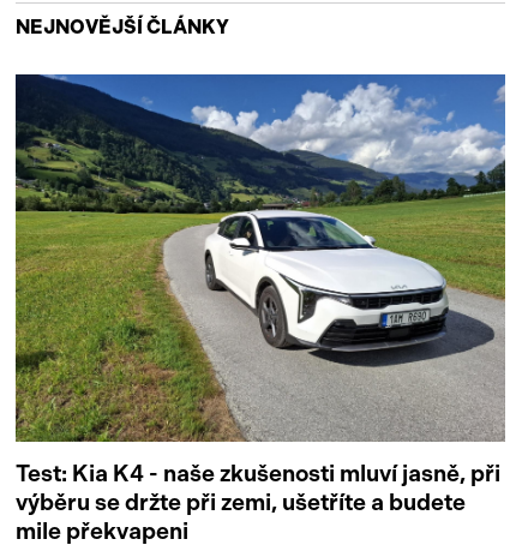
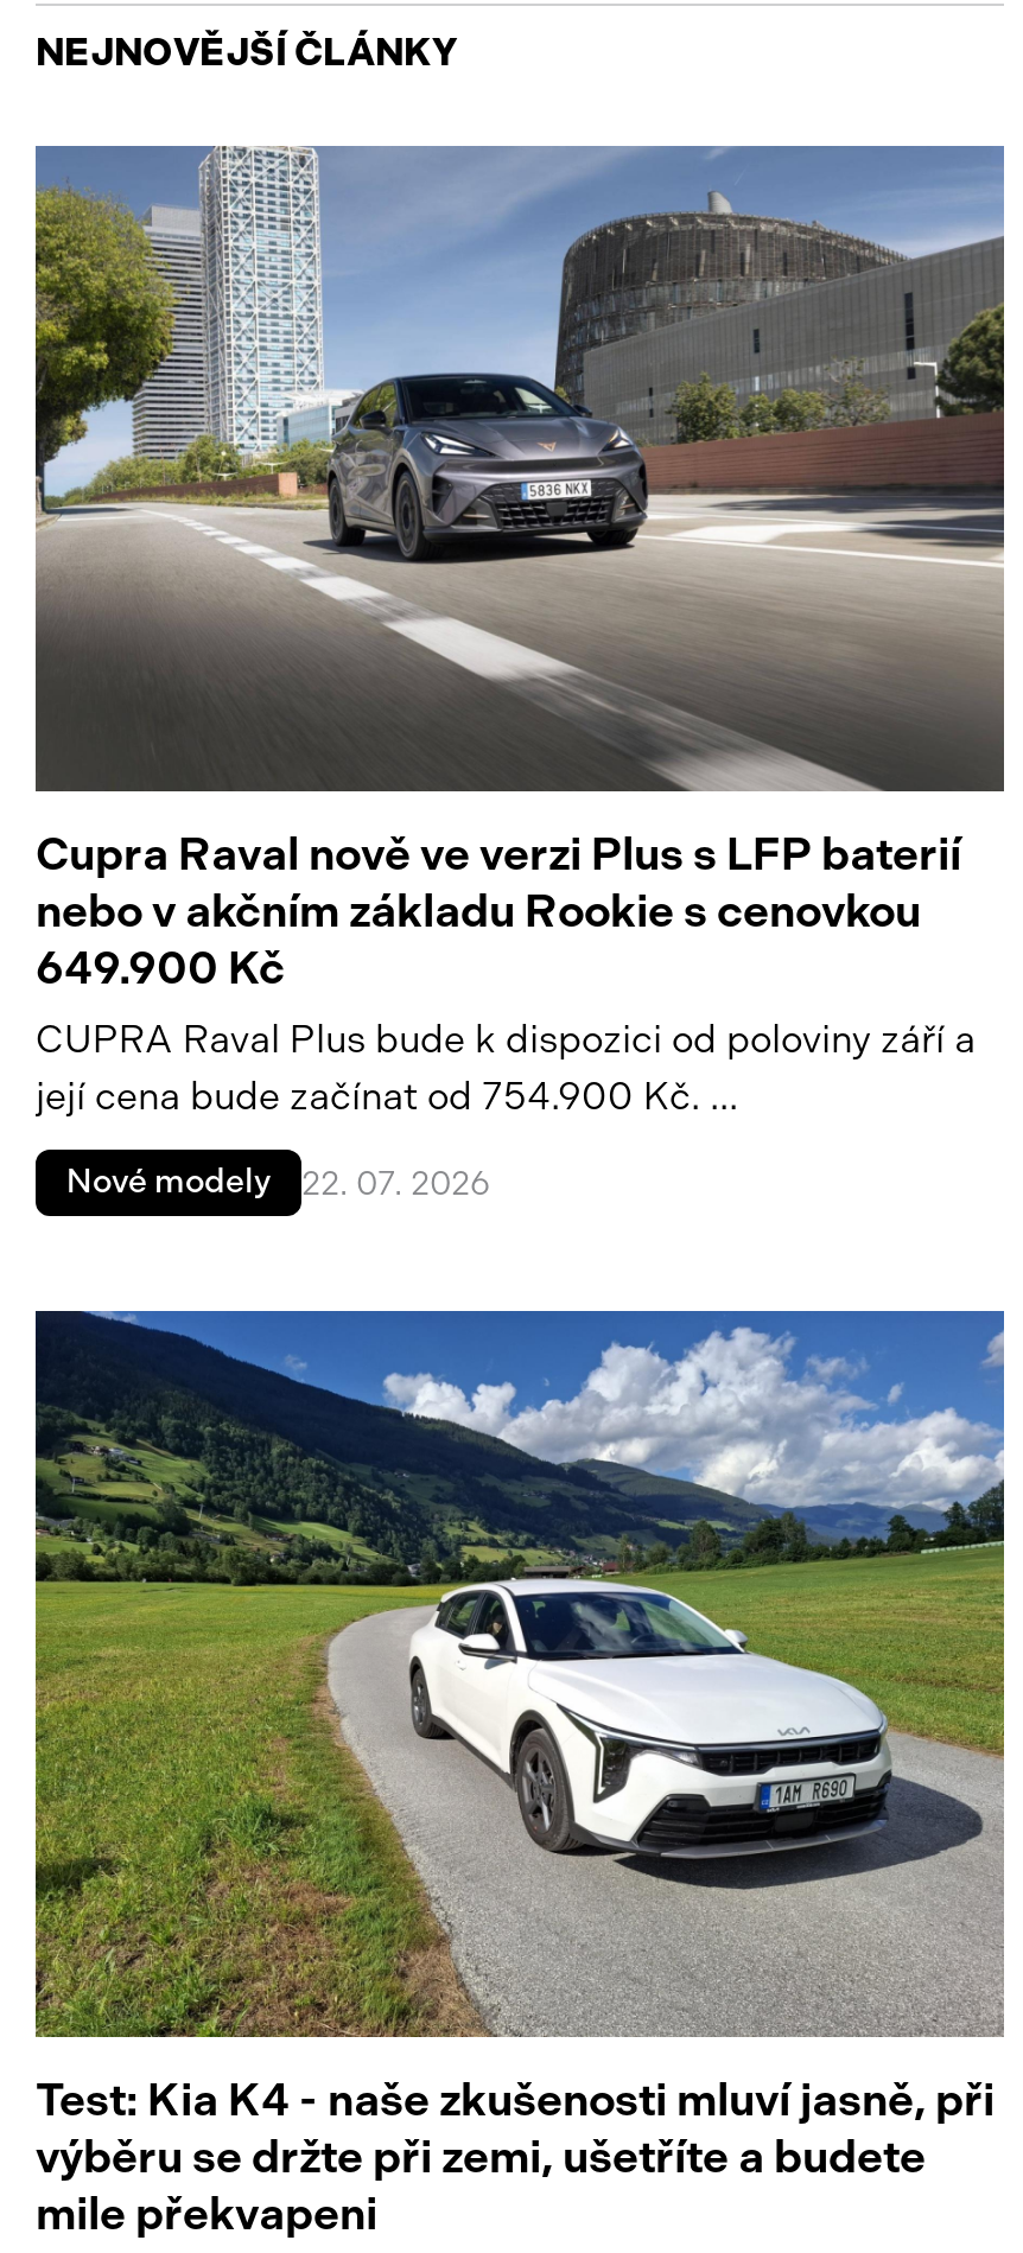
none -> [33,145,1006,1204] [image] | Cupra Raval nově ve verzi Plus s LFP baterií | nebo v akčním základu Rookie s cenovkou | 649.900 Kč | CUPRA Raval Plus bude k dispozici od poloviny září a | její cena bude začínat od 754.900 Kč. ... | Nové modely | 22. 07. 2026

